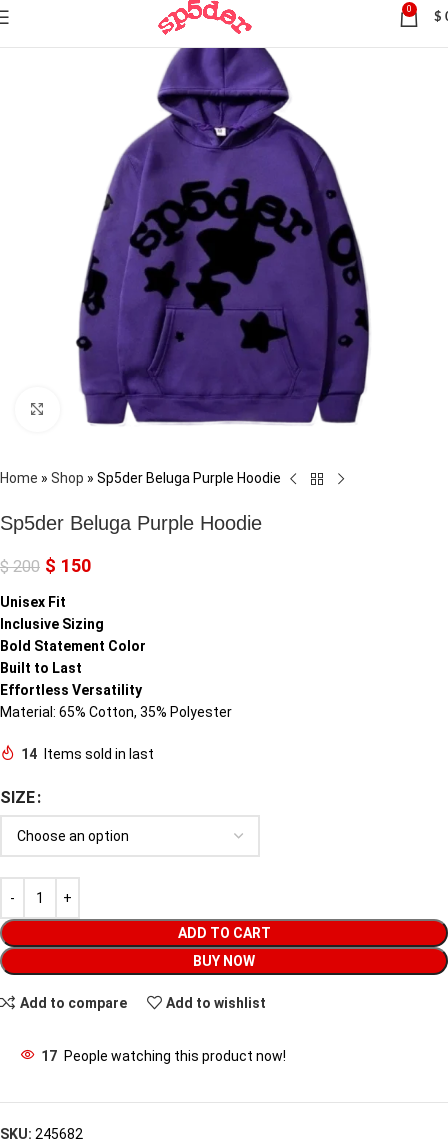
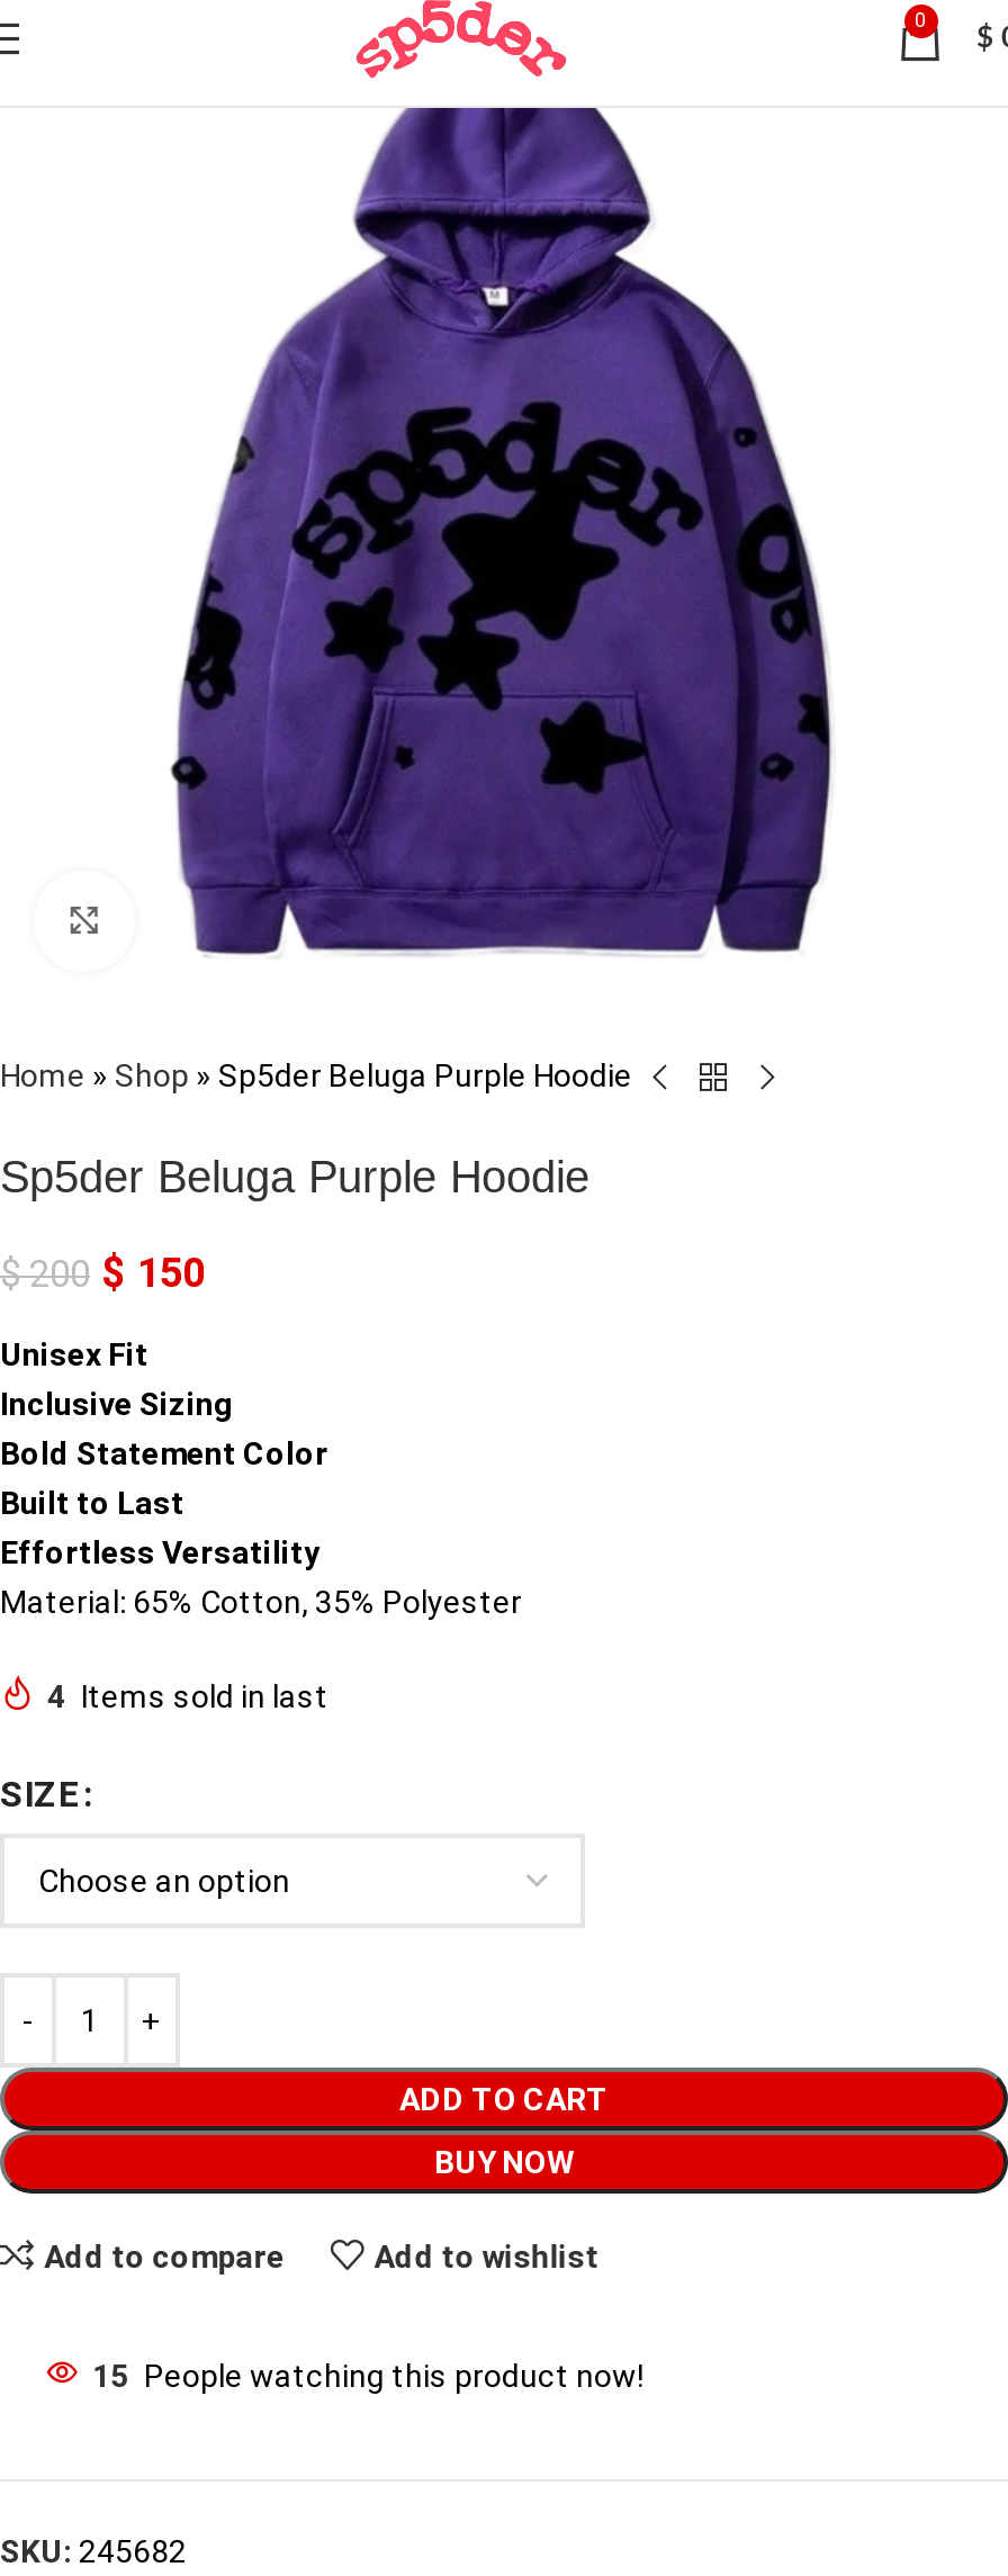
[21,746,154,762] 14 Items sold in last -> [47,1678,328,1714] 4 Items sold in last
[41,1048,286,1064] 17 People watching this product now! -> [92,2358,643,2394] 15 People watching this product now!

